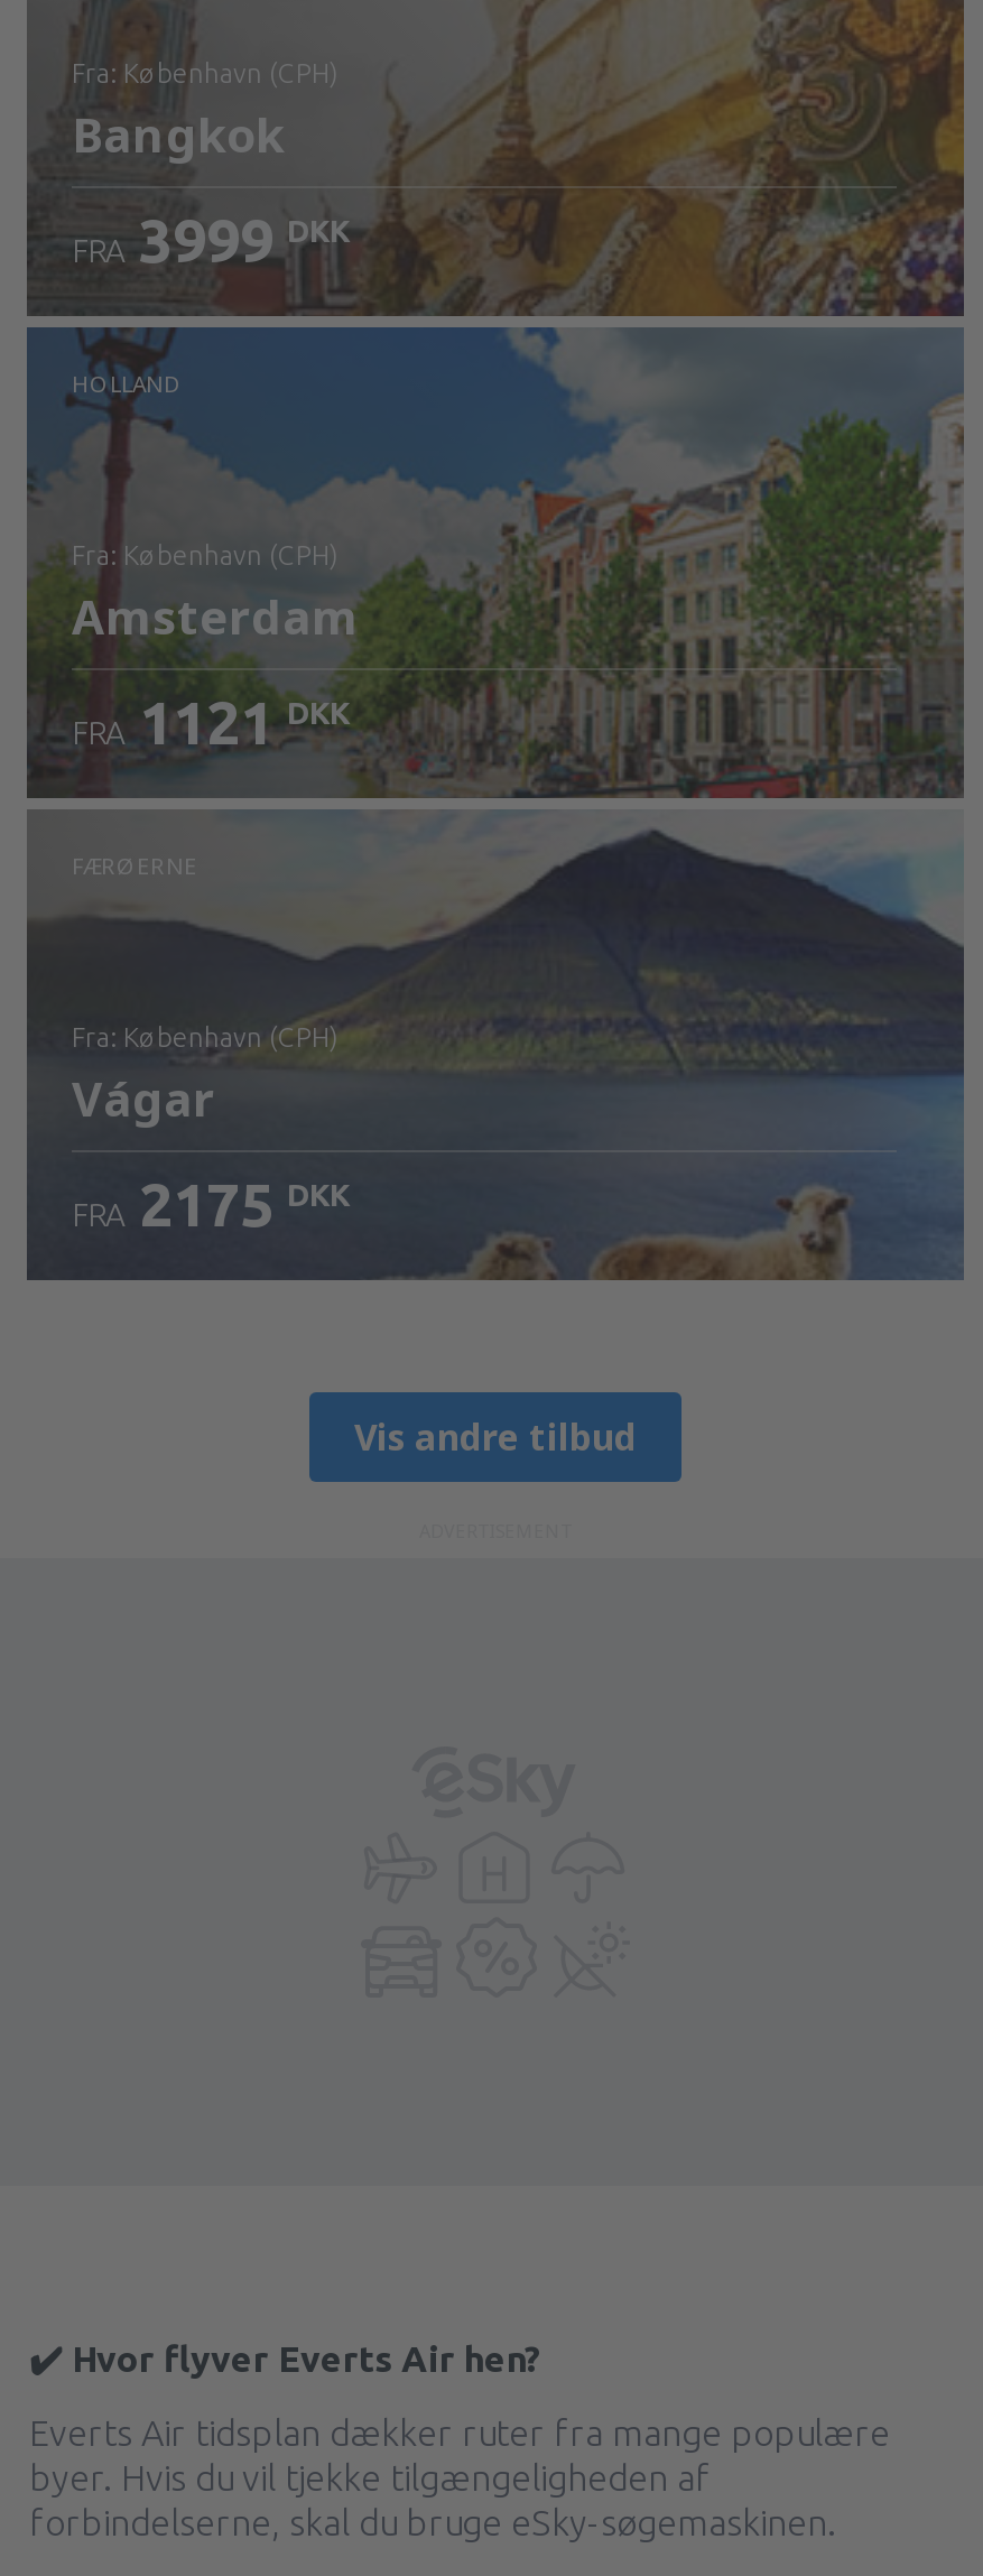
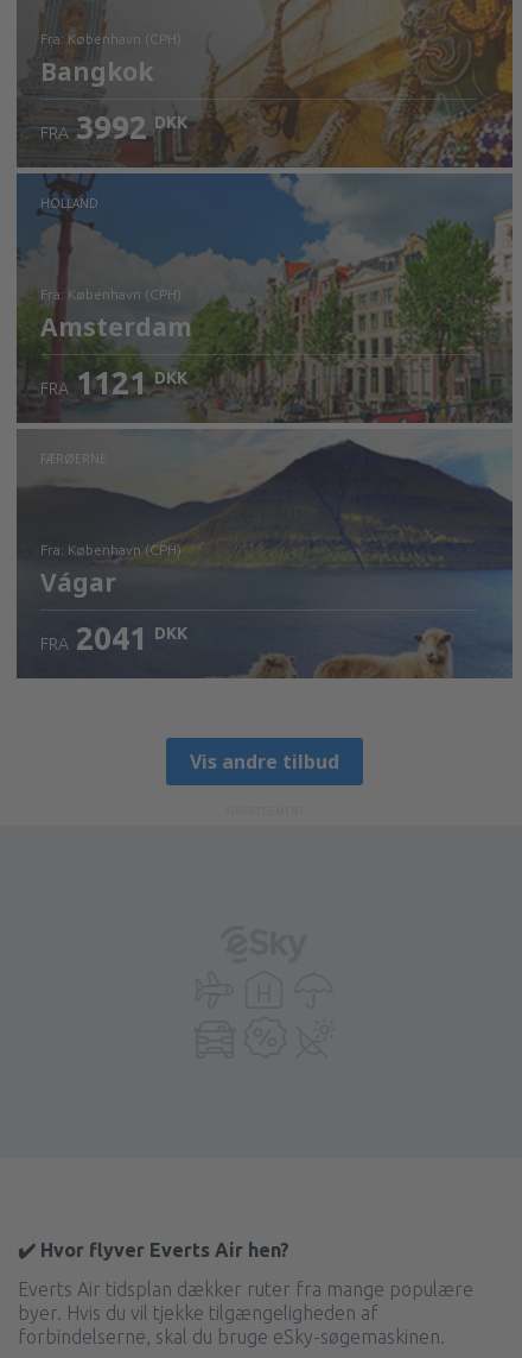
[72,207,350,274] FRA 3999 DKK -> [40,110,187,145] FRA 3992 DKK
[72,1171,350,1238] FRA 2175 DKK -> [40,621,187,656] FRA 2041 DKK

